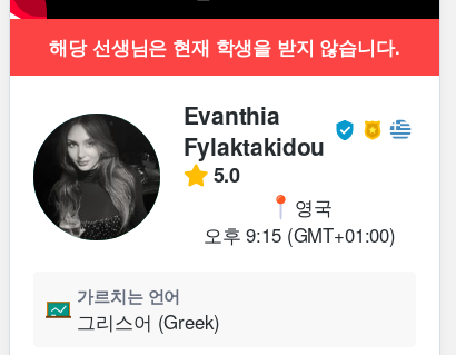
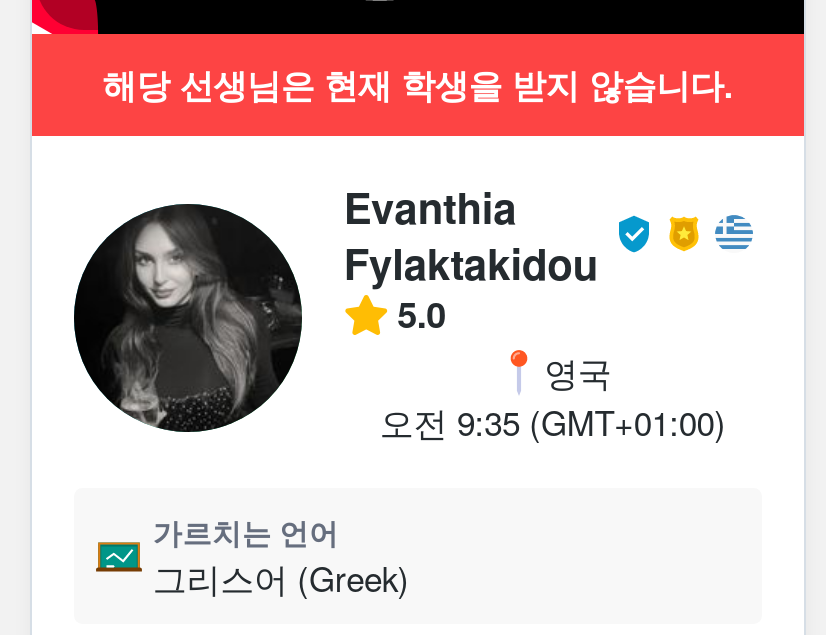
[203,222,396,248] 오후 9:15 (GMT+01:00) -> [380,398,726,446] 오전 9:35 (GMT+01:00)

